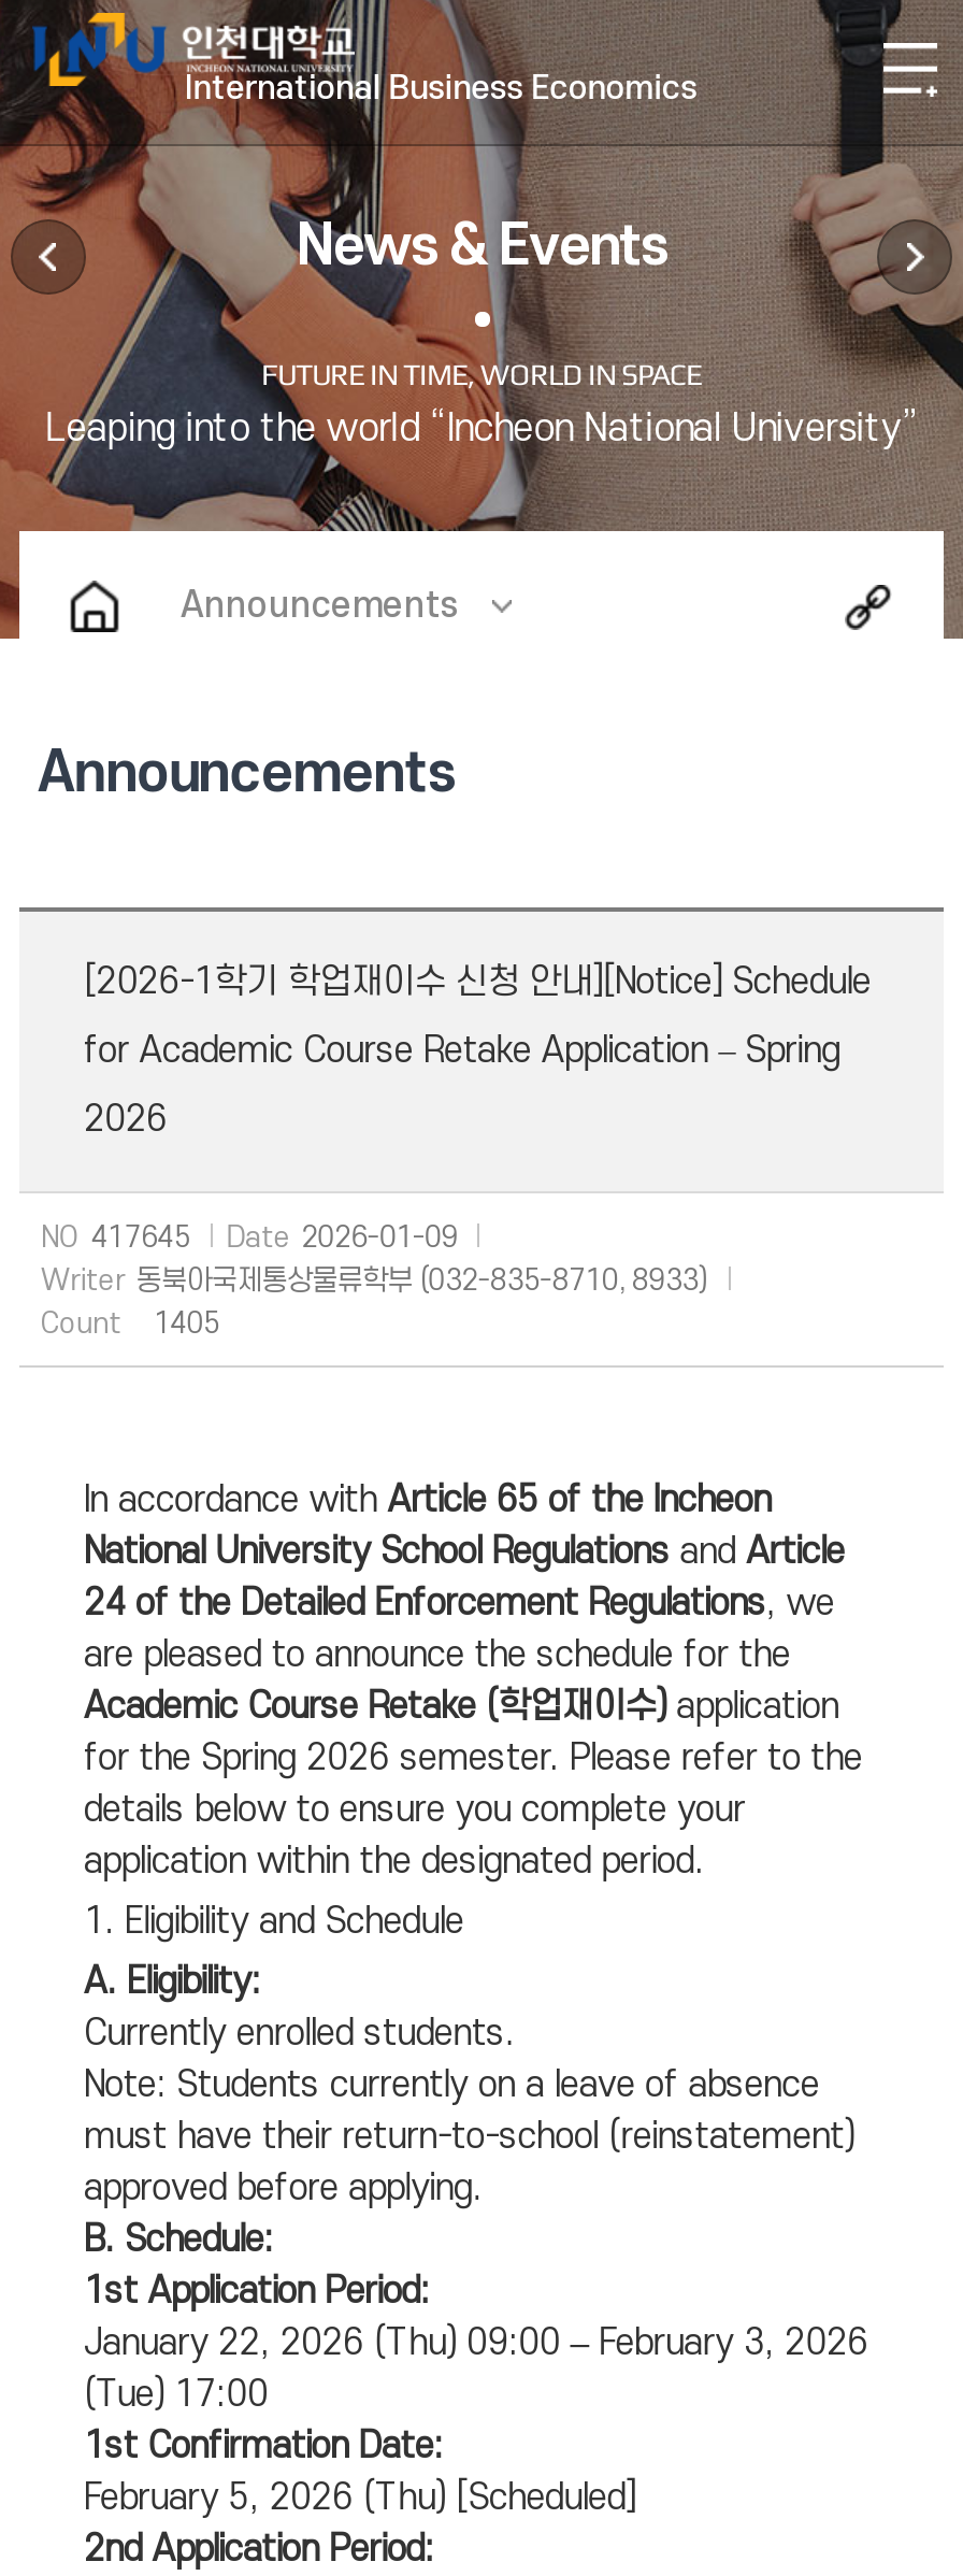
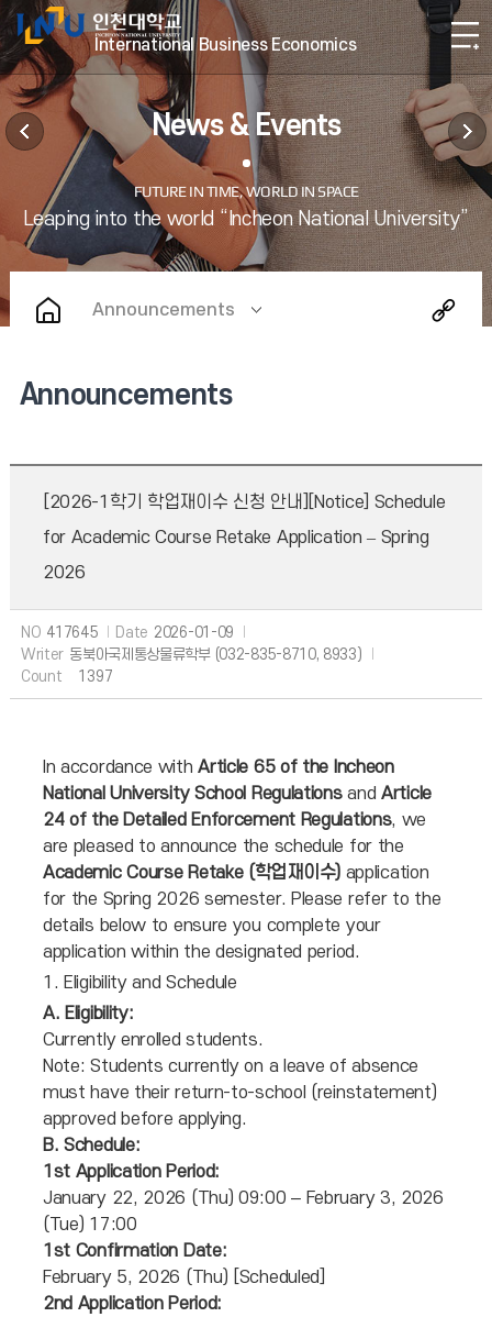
[41,1307,220,1339] Count 1405 -> [21,668,112,685] Count 1397

